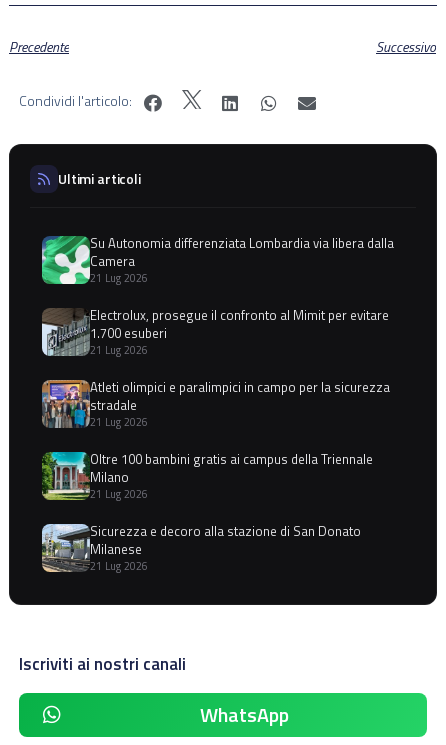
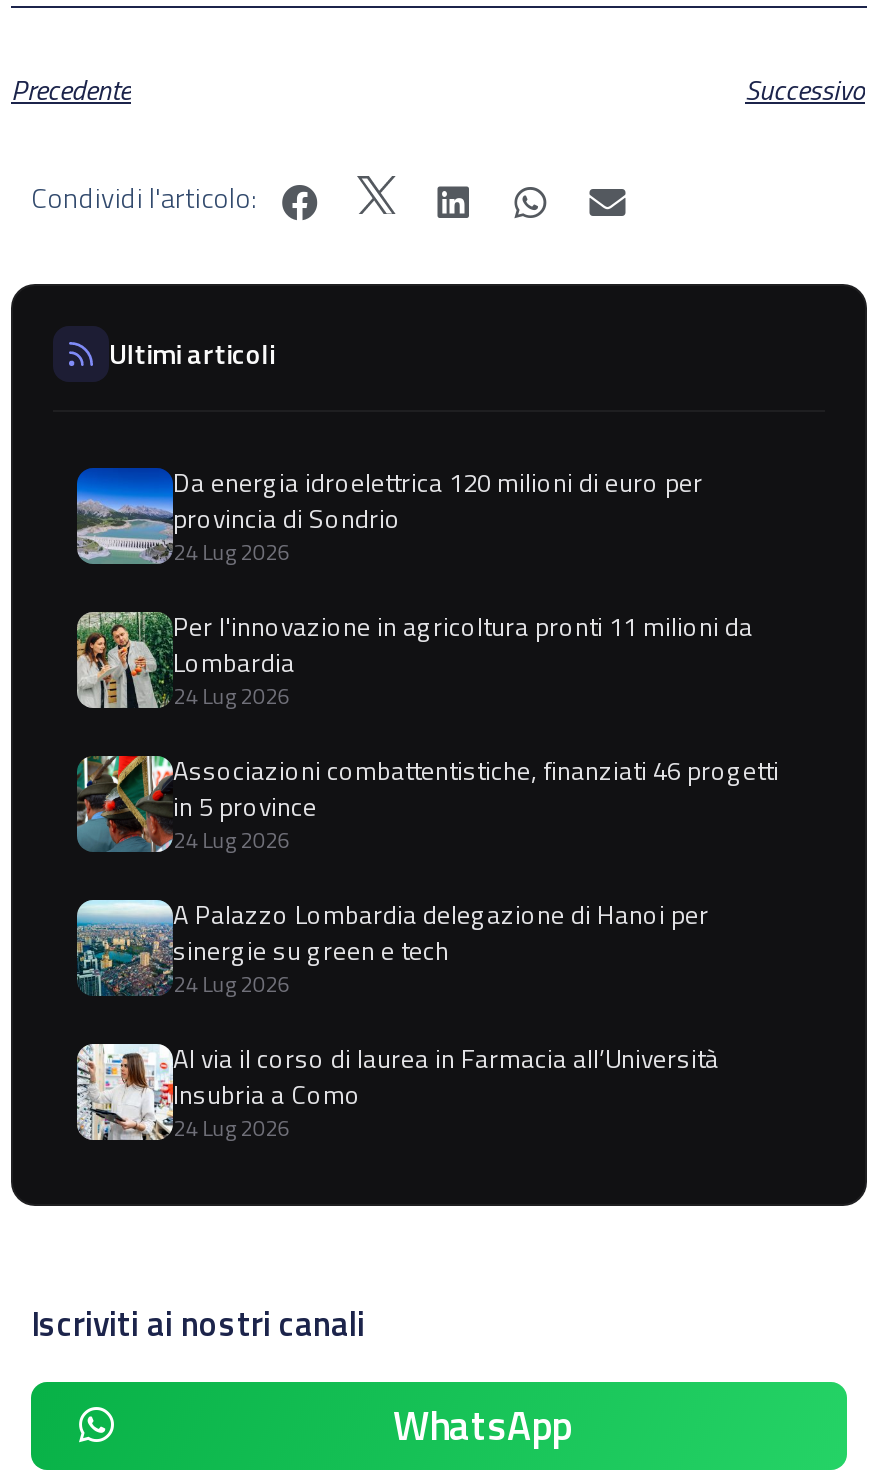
[41,233,394,286] [image] | Su Autonomia differenziata Lombardia via libera dalla | Camera | 21 Lug 2026 -> [75,462,703,568] [image] | Da energia idroelettrica 120 milioni di euro per | provincia di Sondrio | 24 Lug 2026
[41,305,389,358] [image] | Electrolux, prosegue il confronto al Mimit per evitare | 1.700 esuberi | 21 Lug 2026 -> [75,606,753,712] [image] | Per l'innovazione in agricoltura pronti 11 milioni da | Lombardia | 24 Lug 2026
[41,377,390,430] [image] | Atleti olimpici e paralimpici in campo per la sicurezza | stradale | 21 Lug 2026 -> [77,750,779,856] [image] | Associazioni combattentistiche, finanziati 46 progetti | in 5 province | 24 Lug 2026
[42,449,373,502] [image] | Oltre 100 bambini gratis ai campus della Triennale | Milano | 21 Lug 2026 -> [75,894,709,1000] [image] | A Palazzo Lombardia delegazione di Hanoi per | sinergie su green e tech | 24 Lug 2026
[42,521,361,574] [image] | Sicurezza e decoro alla stazione di San Donato | Milanese | 21 Lug 2026 -> [75,1038,719,1144] [image] | Al via il corso di laurea in Farmacia all’Università | Insubria a Como | 24 Lug 2026

